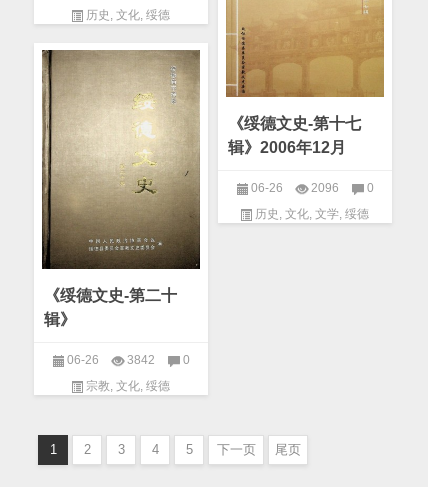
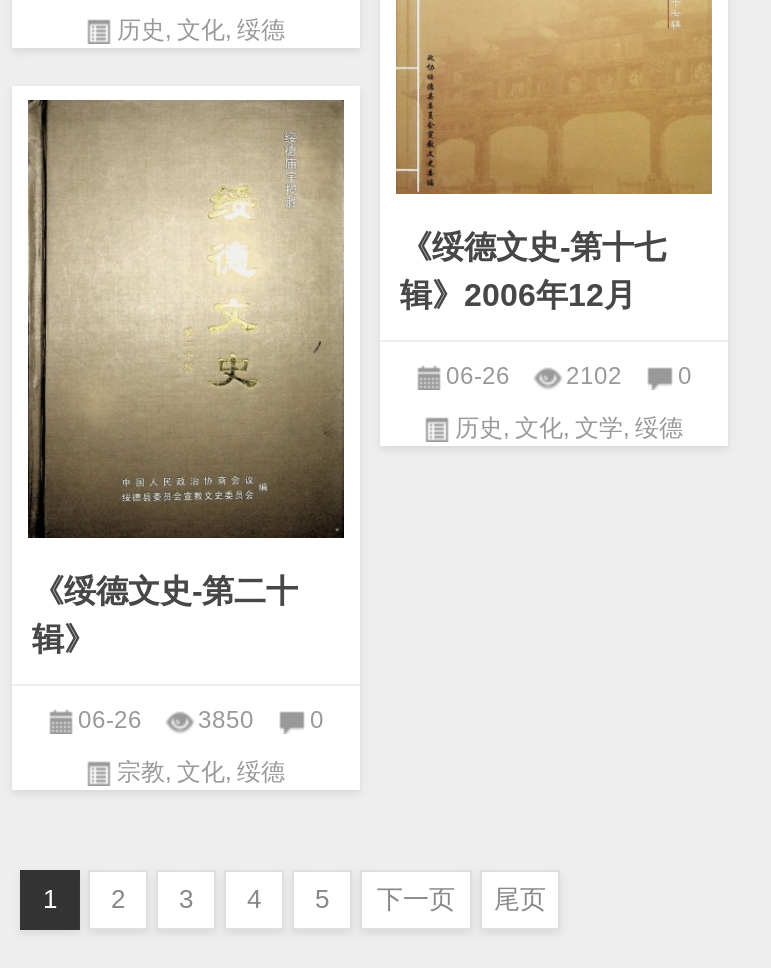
[251,181,374,195] 06-26 2096 0 -> [446,362,692,390] 06-26 2102 0
[67,353,190,367] 06-26 3842 0 -> [78,706,324,734] 06-26 3850 0

